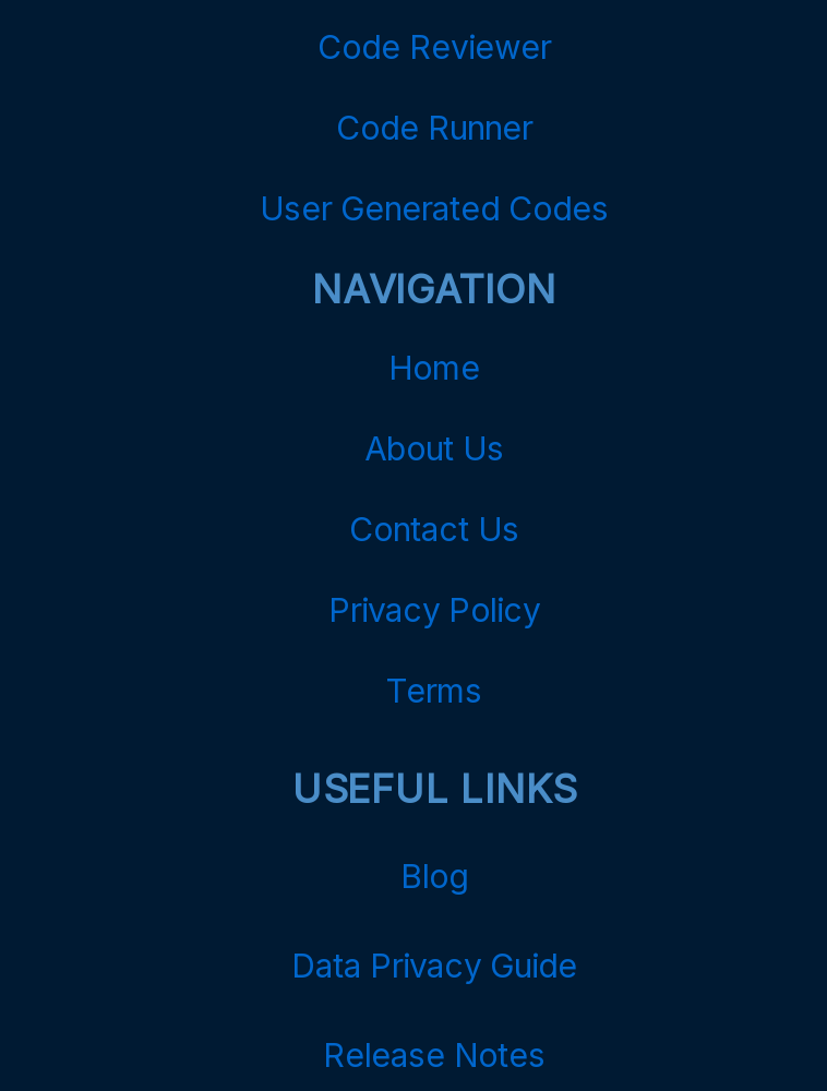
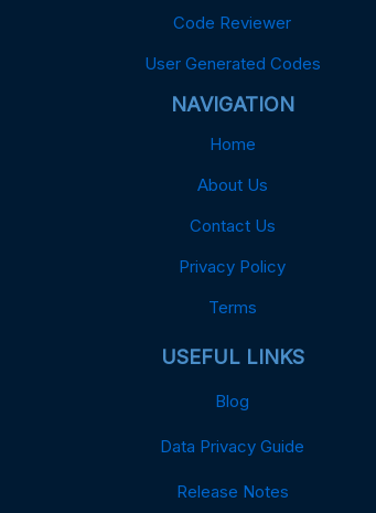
[336,106,532,148] Code Runner -> none

